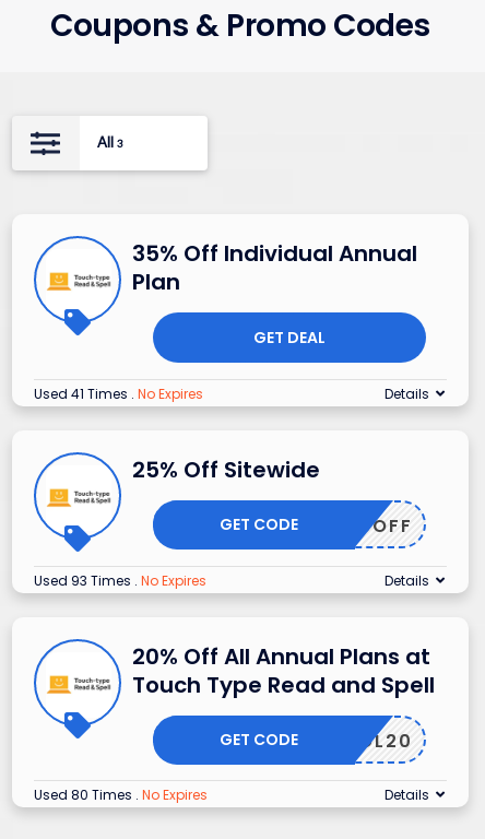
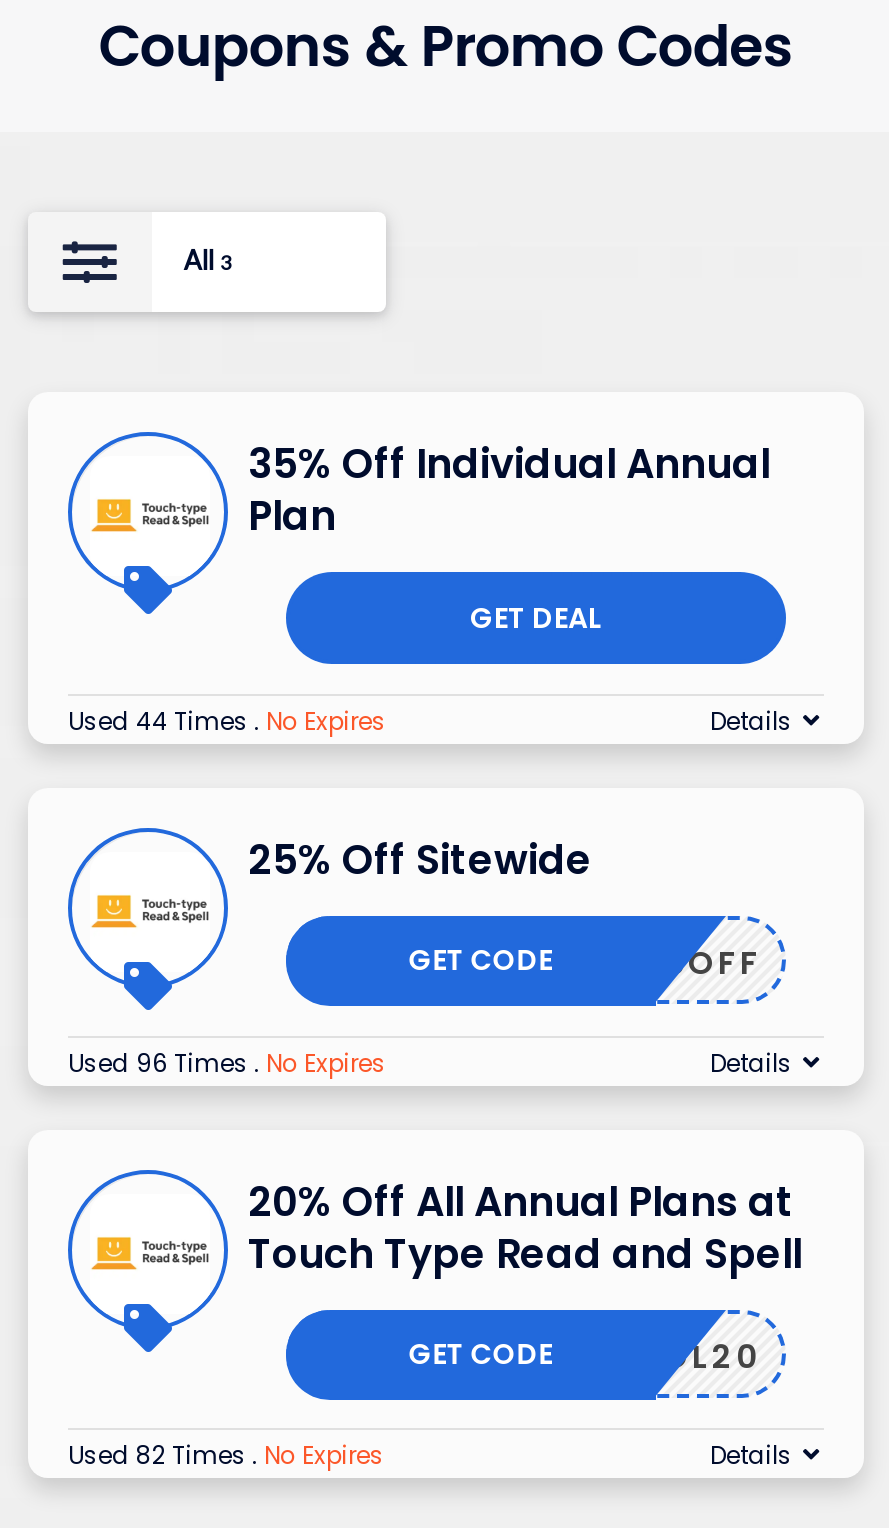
[34,384,203,403] Used 41 Times. No Expires -> [68,703,386,737] Used 44 Times. No Expires
[34,571,206,590] Used 93 Times. No Expires -> [68,1045,386,1079] Used 96 Times. No Expires
[34,785,208,804] Used 80 Times. No Expires -> [68,1437,384,1471] Used 82 Times. No Expires

